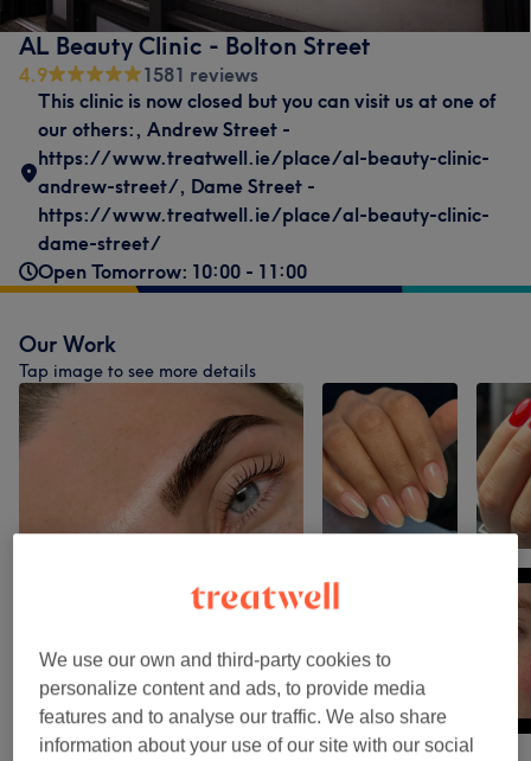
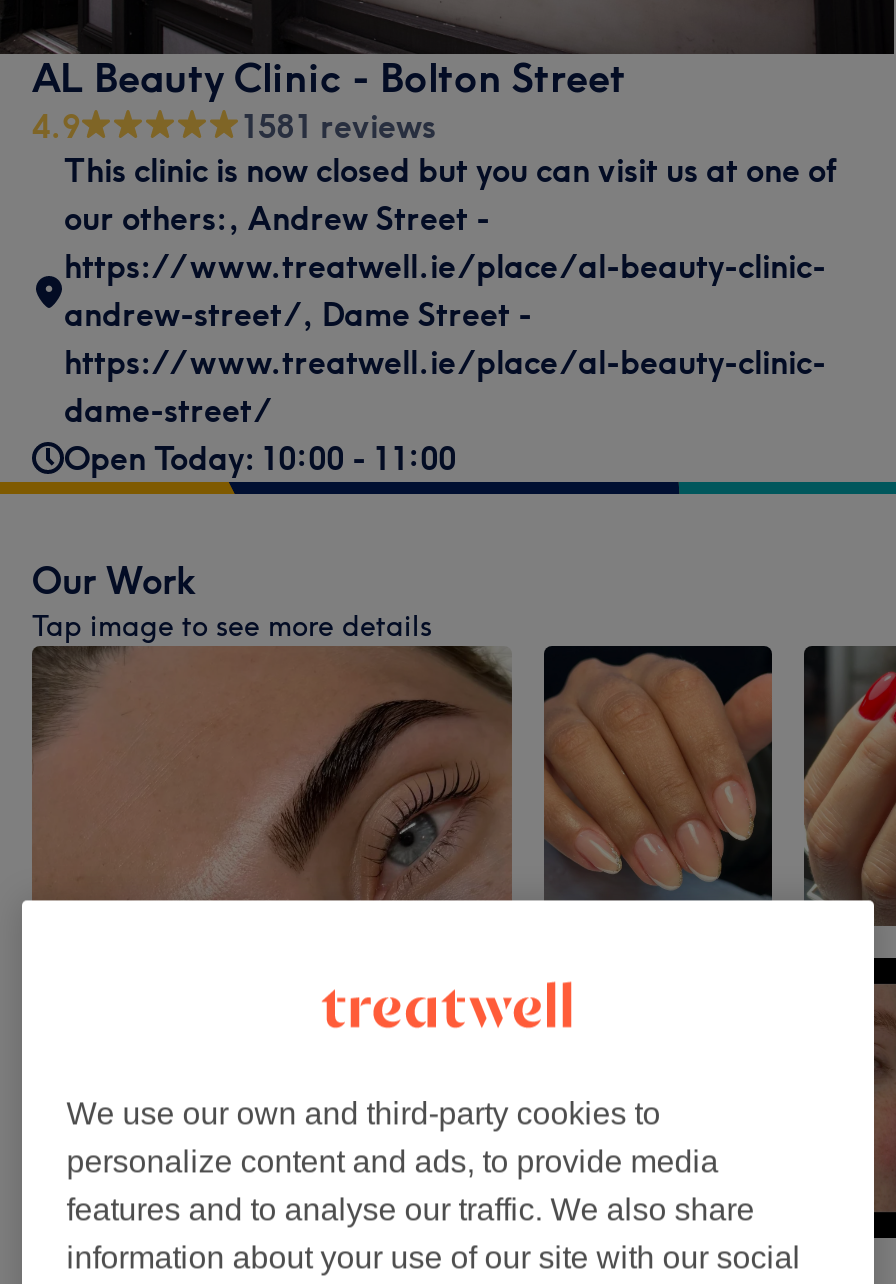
[38,260,307,283] Open Tomorrow: 10:00 - 11:00 -> [64,438,456,478] Open Today: 10:00 - 11:00

